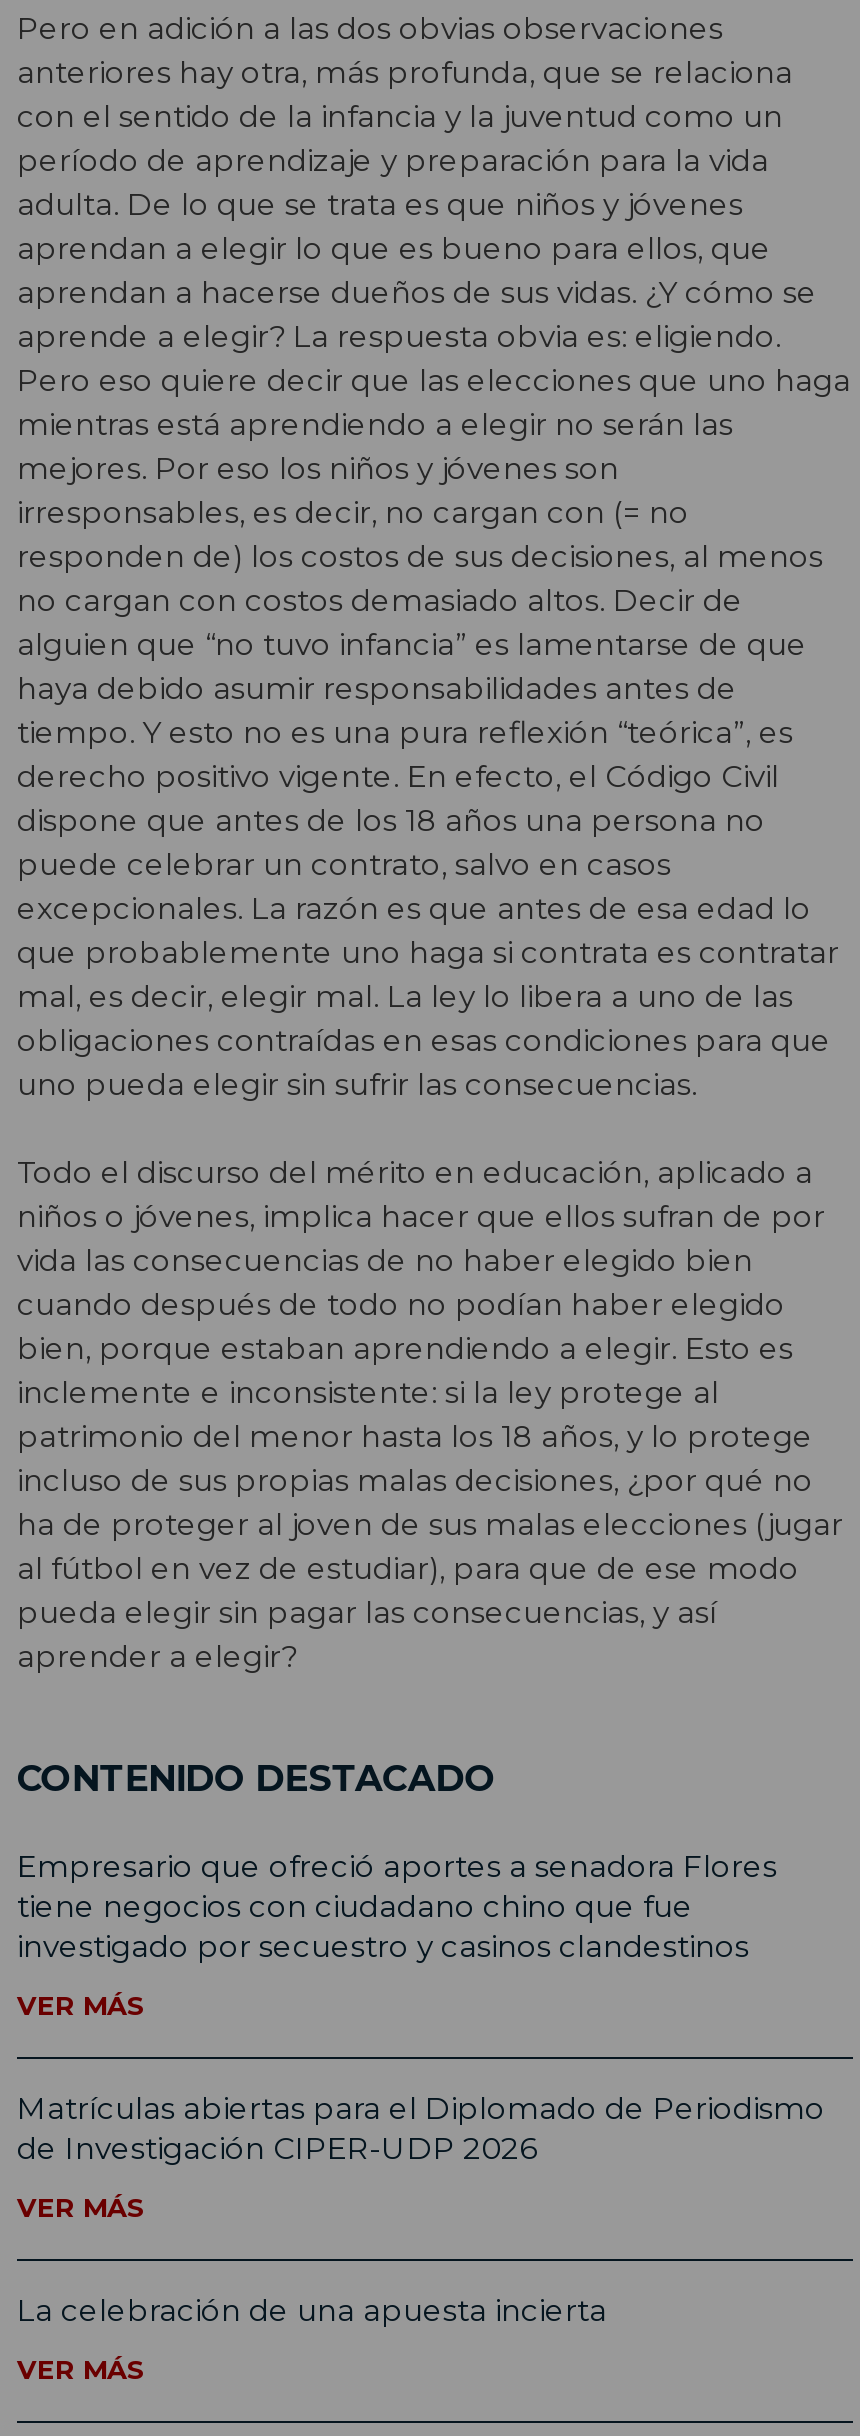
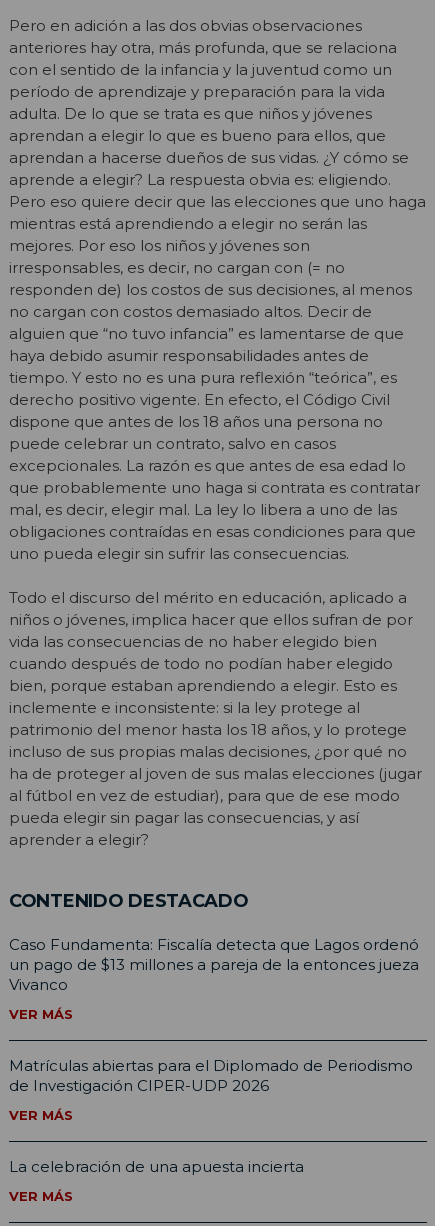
[17,1847,777,1965] Empresario que ofreció aportes a senadora Flores | tiene negocios con ciudadano chino que fue | investigado por secuestro y casinos clandestinos -> [9,935,419,994] Caso Fundamenta: Fiscalía detecta que Lagos ordenó | un pago de $13 millones a pareja de la entonces jueza | Vivanco

